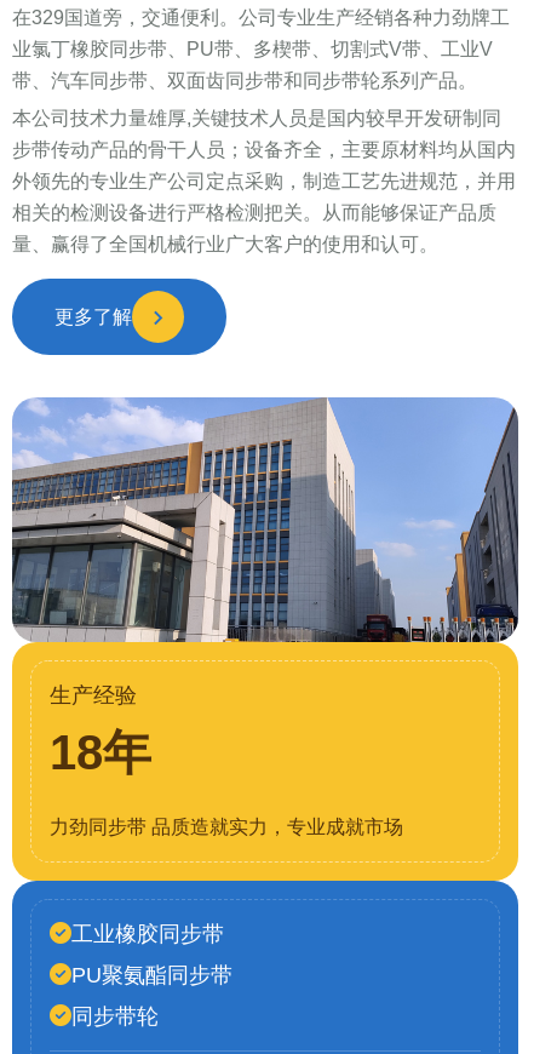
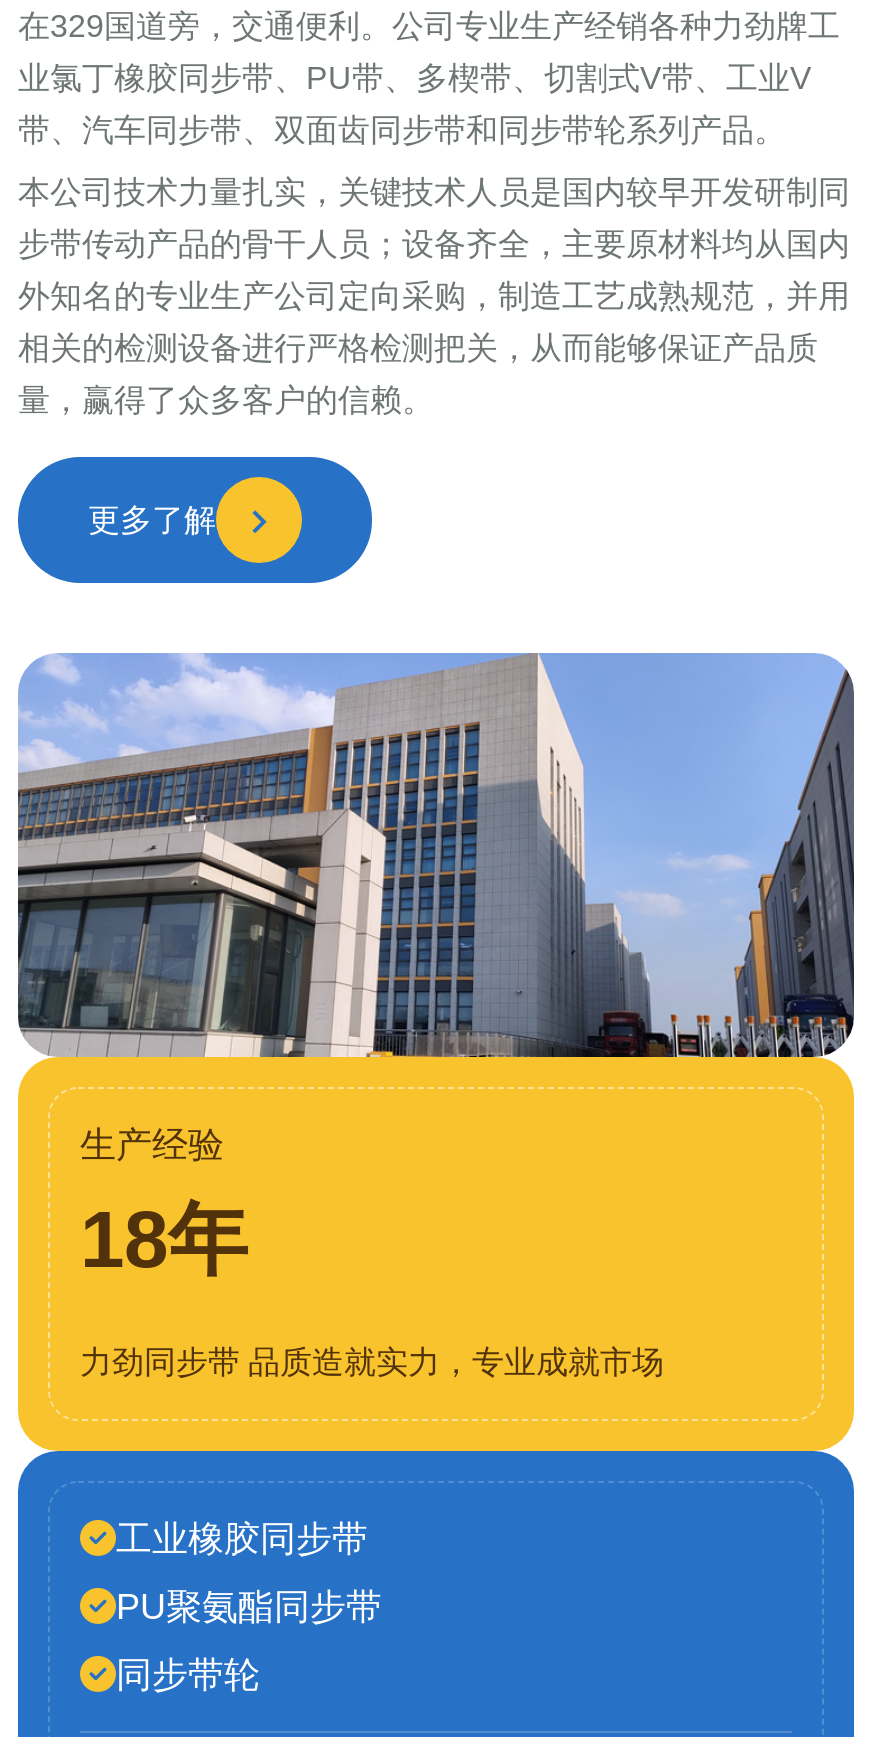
[12,108,501,128] 本公司技术力量雄厚,关键技术人员是国内较早开发研制同 -> [18,175,850,209] 本公司技术力量扎实，关键技术人员是国内较早开发研制同
[12,171,516,191] 外领先的专业生产公司定点采购，制造工艺先进规范，并用 -> [18,279,850,313] 外知名的专业生产公司定向采购，制造工艺成熟规范，并用
[12,202,496,223] 相关的检测设备进行严格检测把关。从而能够保证产品质 -> [18,331,818,365] 相关的检测设备进行严格检测把关，从而能够保证产品质
[12,234,438,254] 量、赢得了全国机械行业广大客户的使用和认可。 -> [18,383,434,417] 量，赢得了众多客户的信赖。

